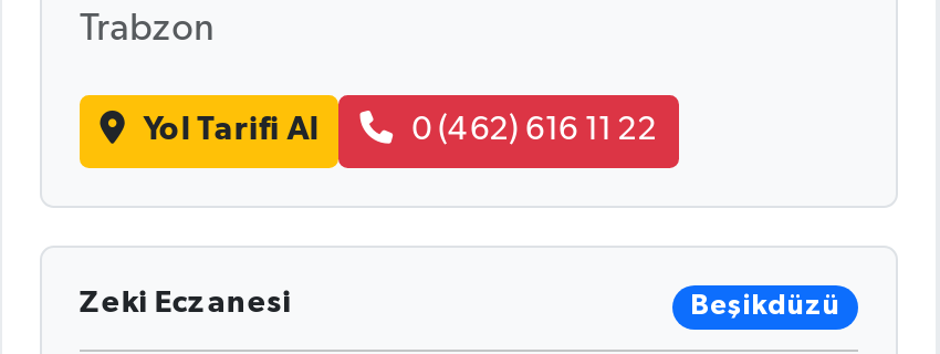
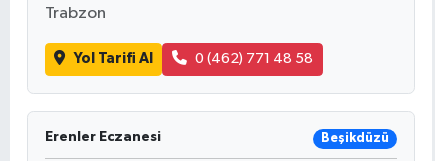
[412,113,657,146] 0 (462) 616 11 22 -> [195,51,313,66] 0 (462) 771 48 58
[79,287,292,317] Zeki Eczanesi -> [45,129,161,143] Erenler Eczanesi

